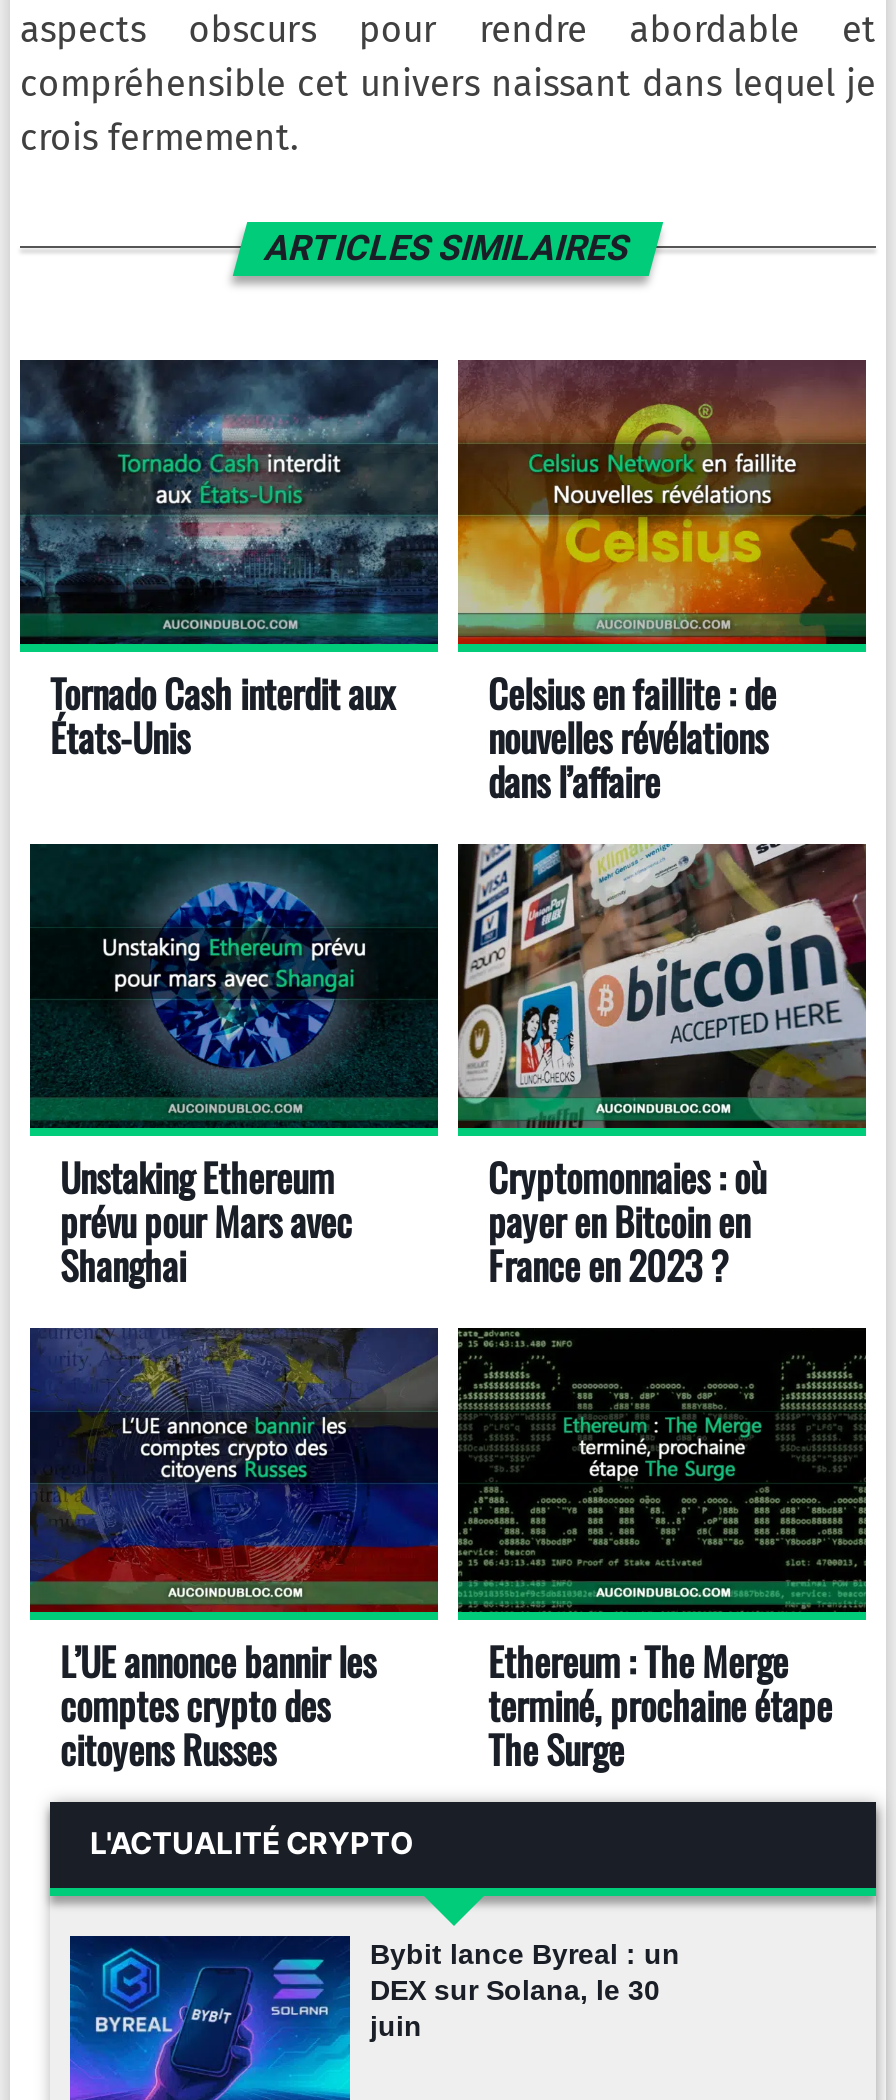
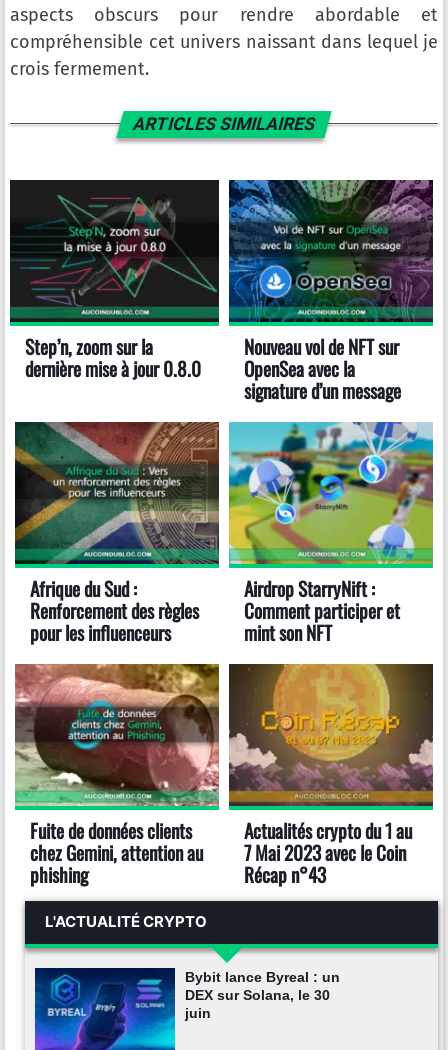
[20,360,438,766] [image] | Tornado Cash interdit aux | États-Unis -> [10,180,219,383] [image] | Step’n, zoom sur la | dernière mise à jour 0.8.0
[456,358,868,810] [image] | Celsius en faillite : de | nouvelles révélations | dans l’affaire -> [228,179,434,405] [image] | Nouveau vol de NFT sur | OpenSea avec la | signature d’un message
[28,842,440,1294] [image] | Unstaking Ethereum | prévu pour Mars avec | Shanghai -> [14,421,220,647] [image] | Afrique du Sud : | Renforcement des règles | pour les influenceurs
[456,842,868,1294] [image] | Cryptomonnaies : où | payer en Bitcoin en | France en 2023 ? -> [228,421,434,647] [image] | Airdrop StarryNift : | Comment participer et | mint son NFT
[28,1326,440,1778] [image] | L’UE annonce bannir les | comptes crypto des | citoyens Russes -> [14,663,220,889] [image] | Fuite de données clients | chez Gemini, attention au | phishing
[456,1326,868,1778] [image] | Ethereum : The Merge | terminé, prochaine étape | The Surge -> [228,663,434,889] [image] | Actualités crypto du 1 au | 7 Mai 2023 avec le Coin | Récap n°43

